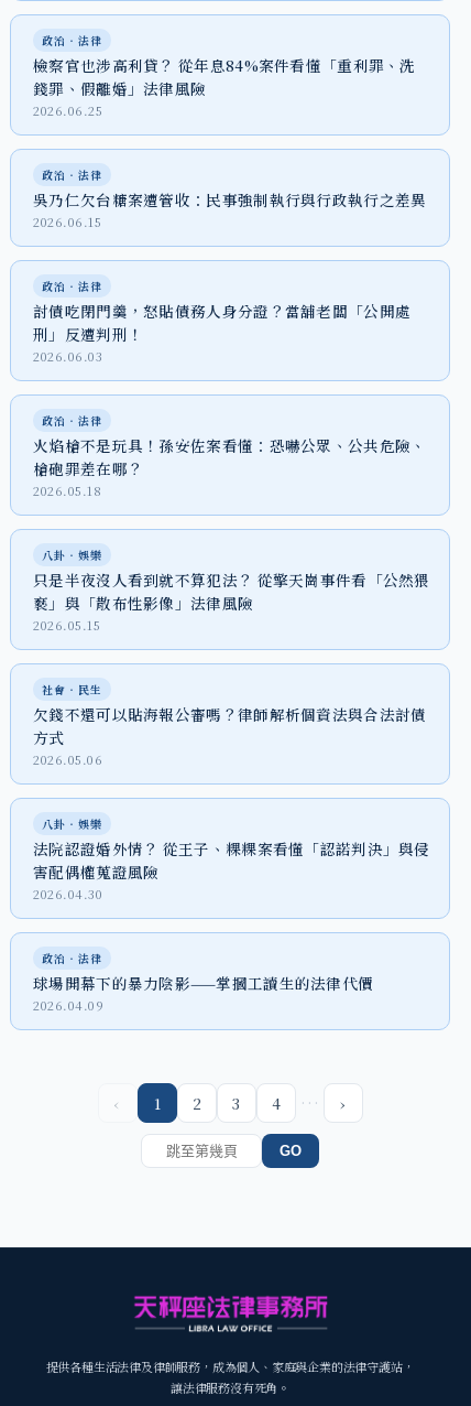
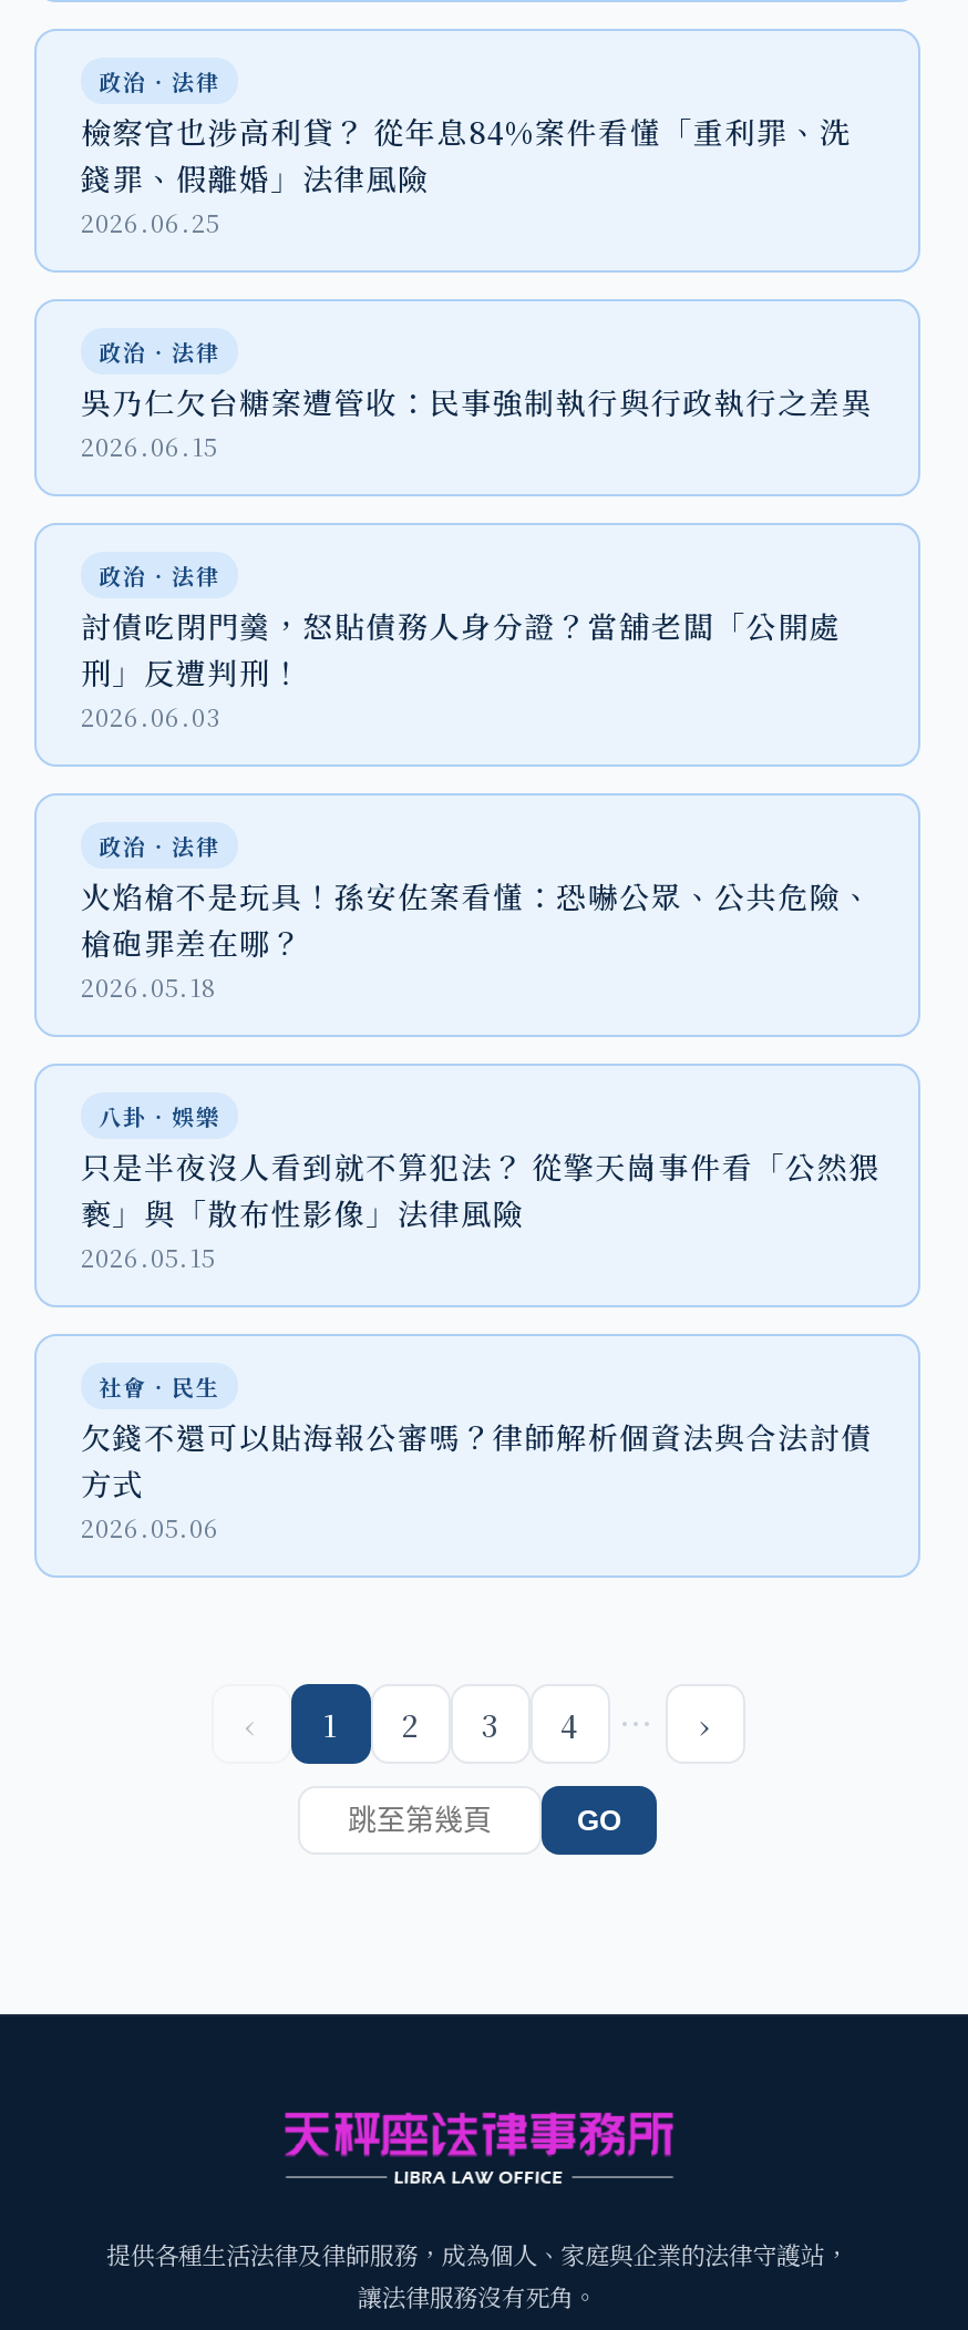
[33,815,430,902] 八卦‧娛樂 | 法院認證婚外情？ 從王子、粿粿案看懂「認諾判決」與侵 | 害配偶權蒐證風險 | 2026.04.30 -> none
[33,950,373,1014] 政治‧法律 | 球場開幕下的暴力陰影——掌摑工讀生的法律代價 | 2026.04.09 -> none

